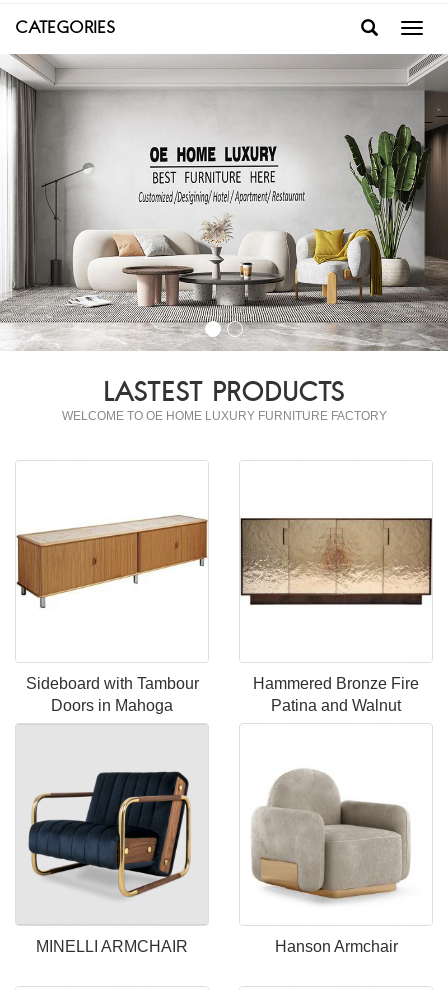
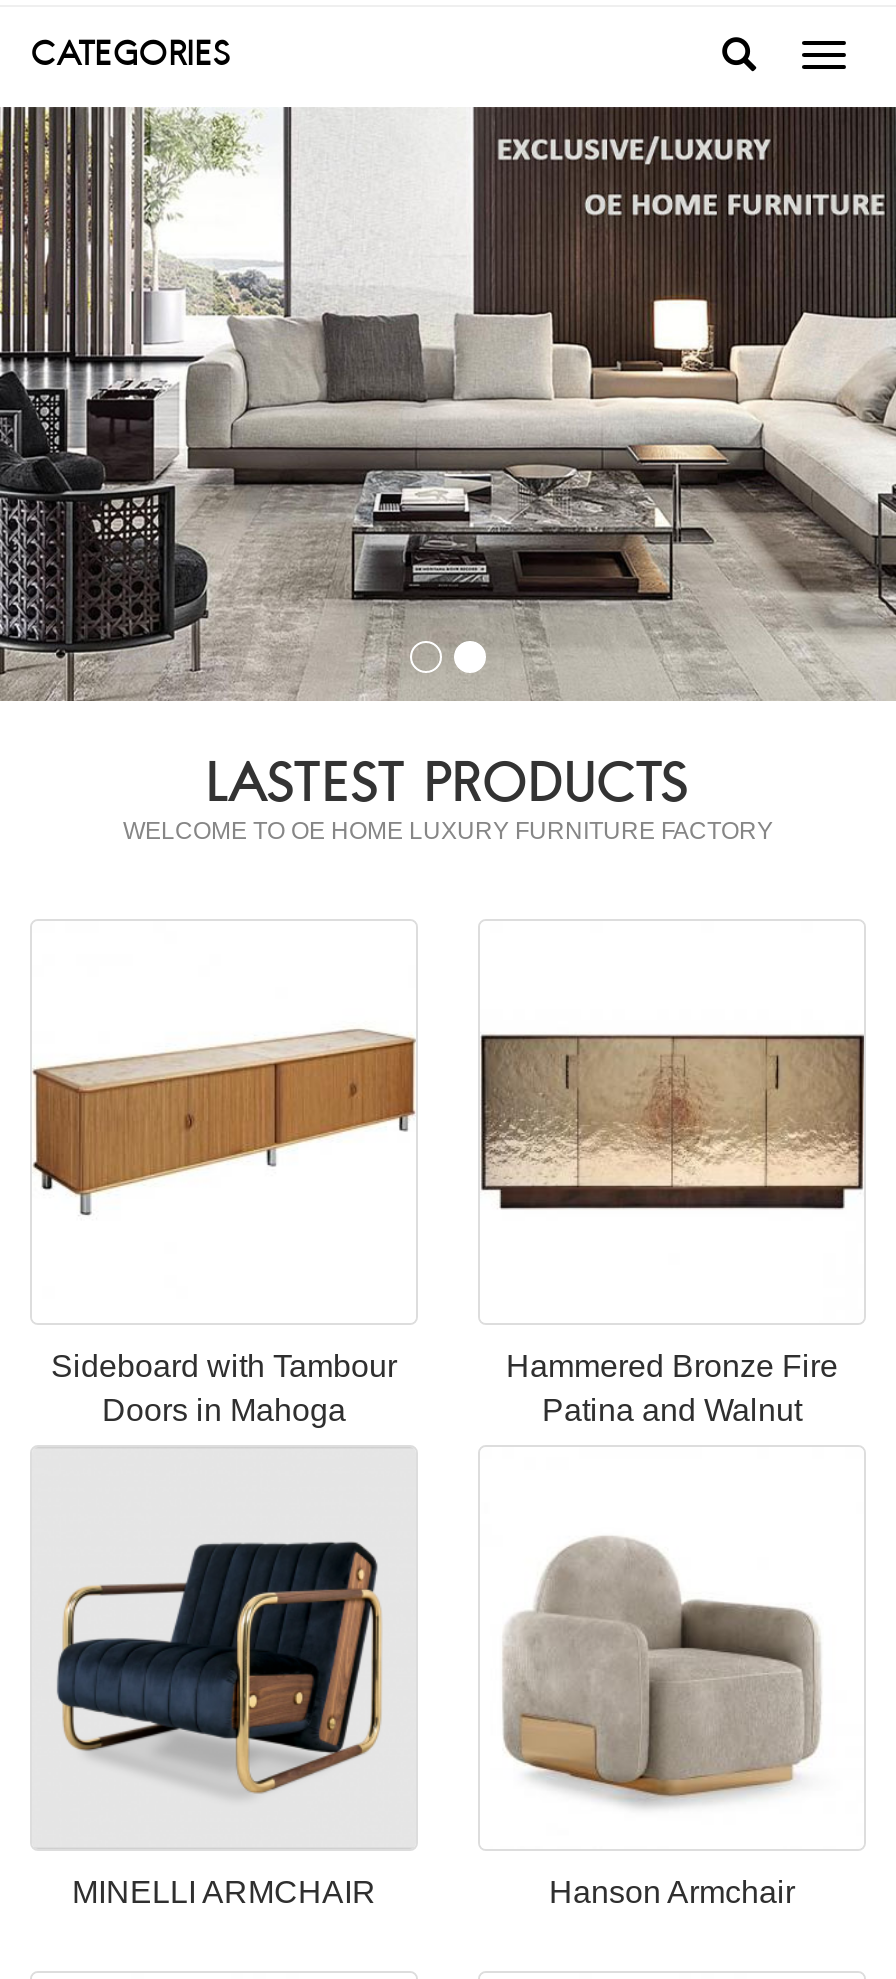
[3,54,445,351] [image] -> [6,105,890,701] [image]

